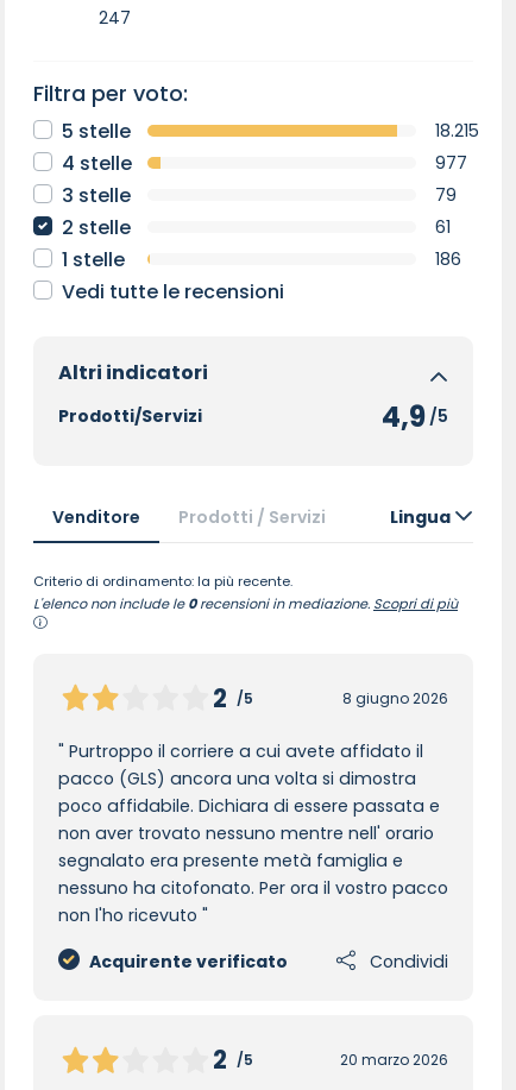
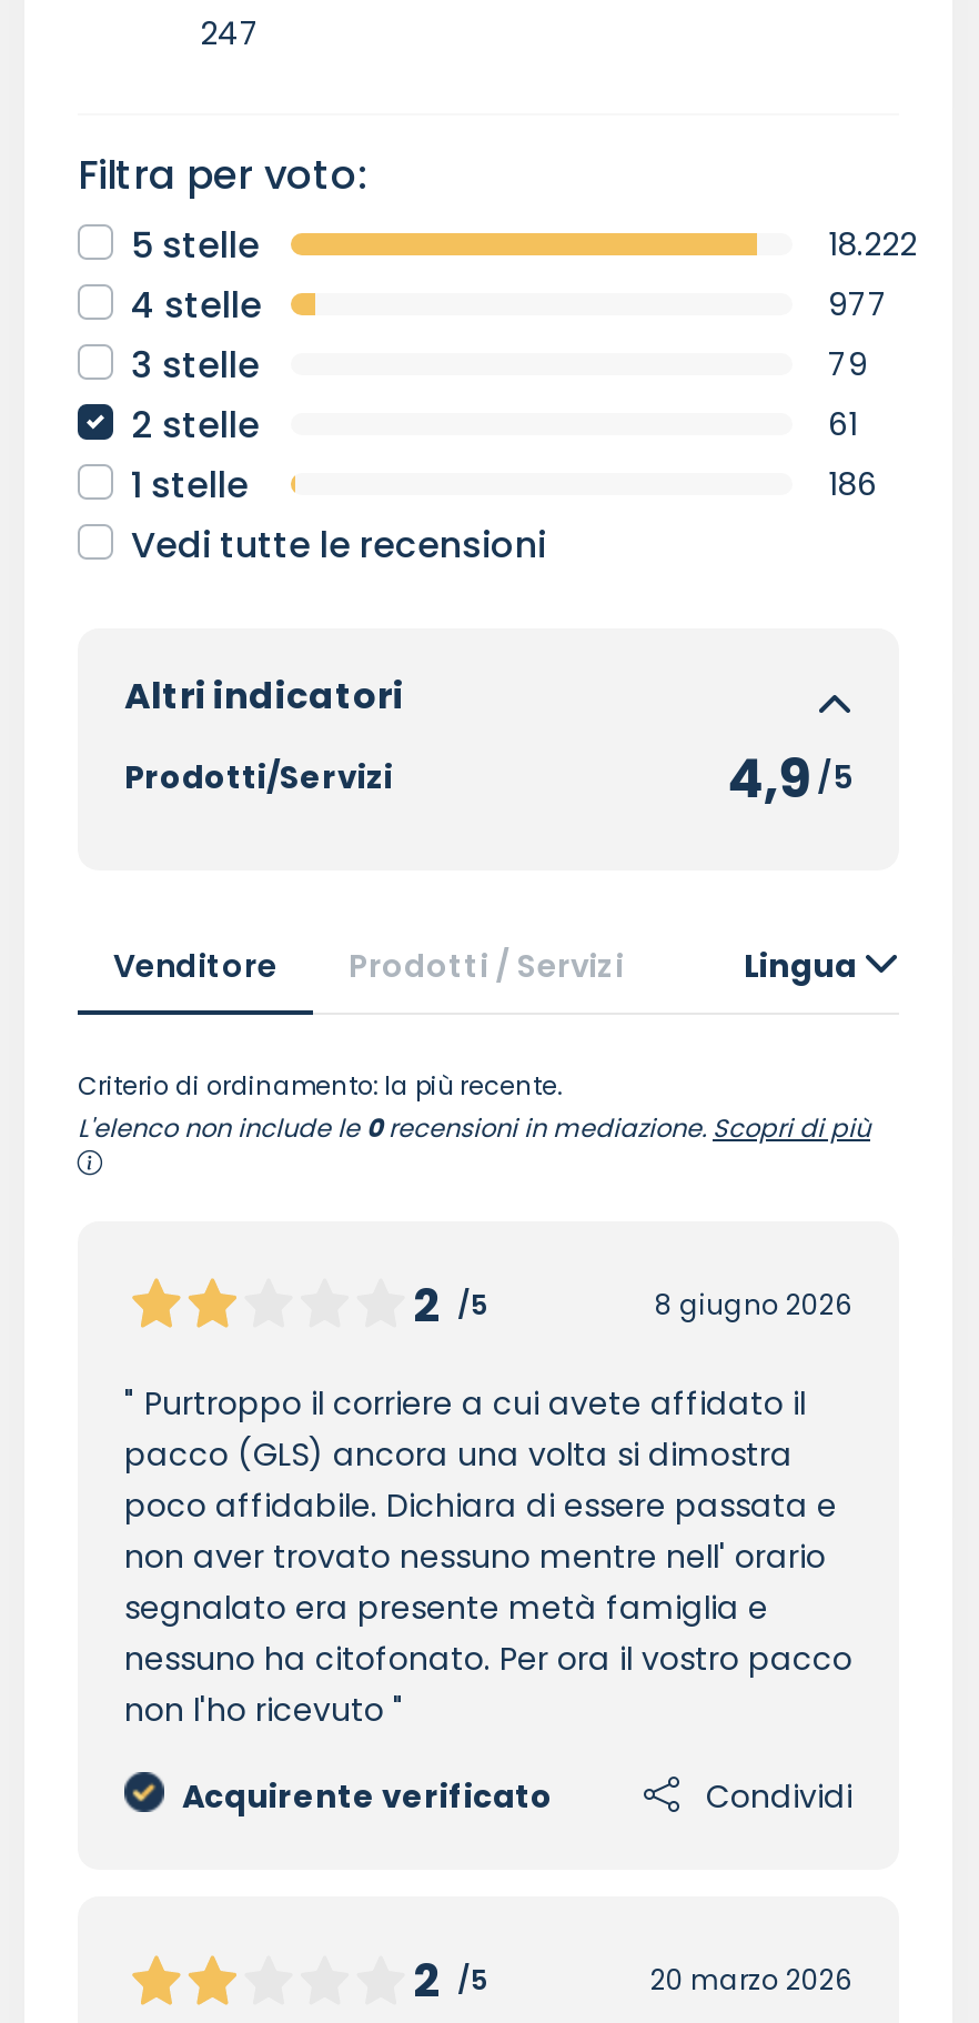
[435,119,479,142] 18.215 -> [828,222,917,266] 18.222

